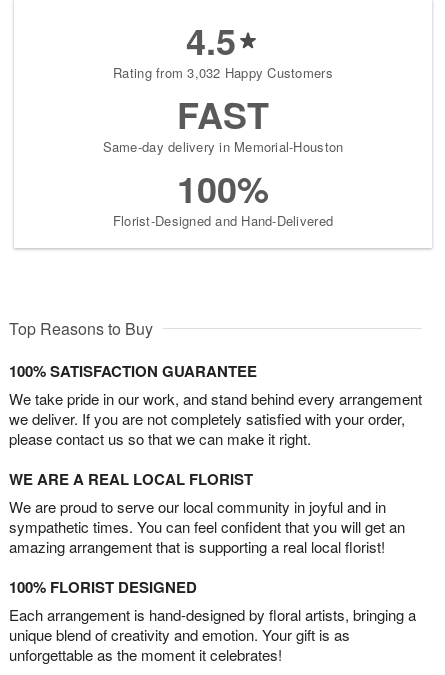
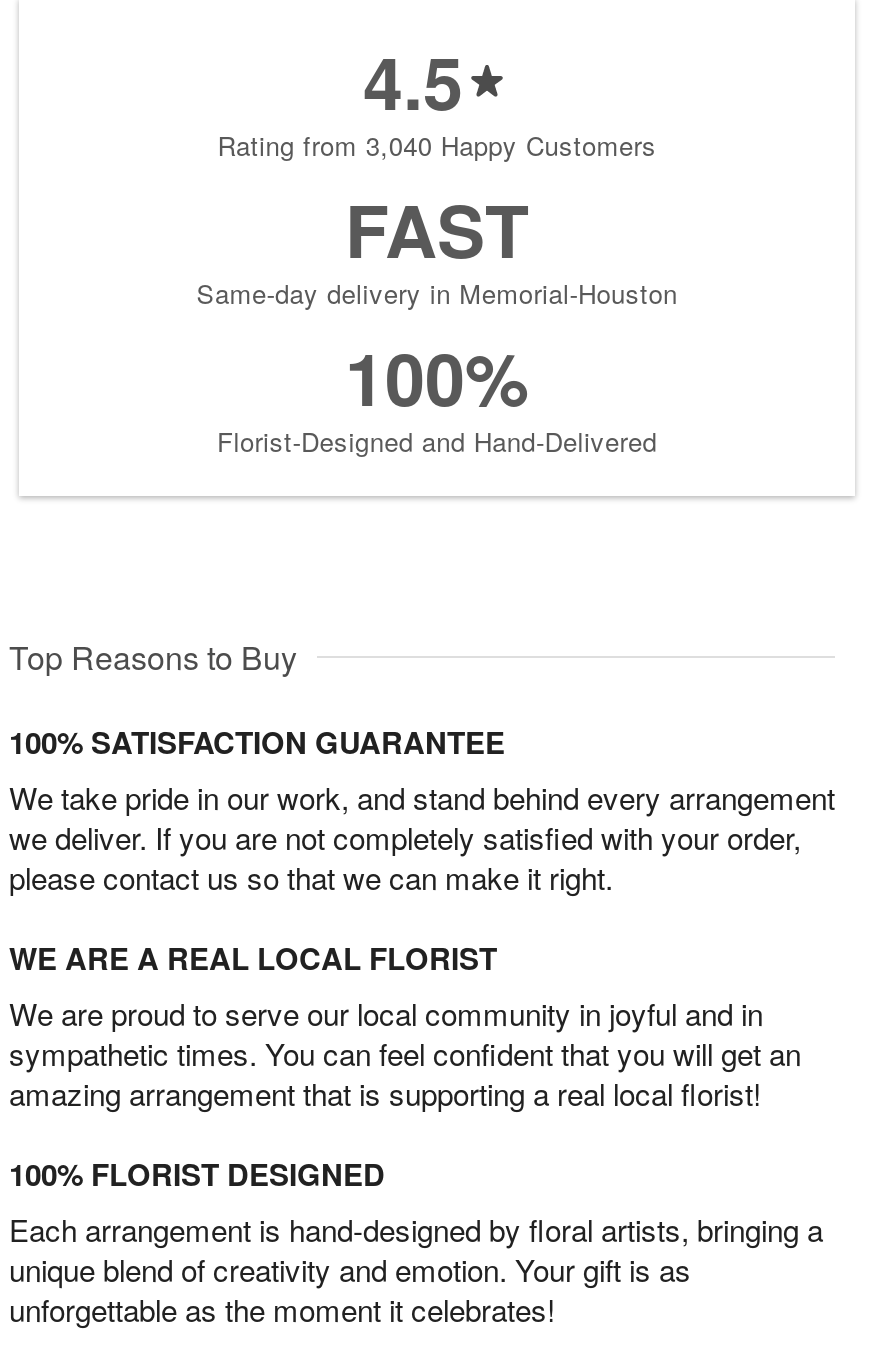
[113,63,333,82] Rating from 3,032 Happy Customers -> [217,127,657,165] Rating from 3,040 Happy Customers

